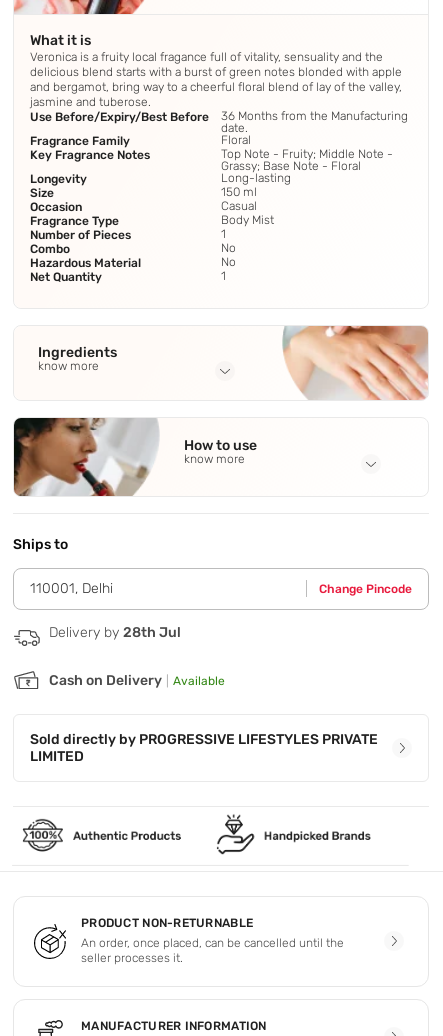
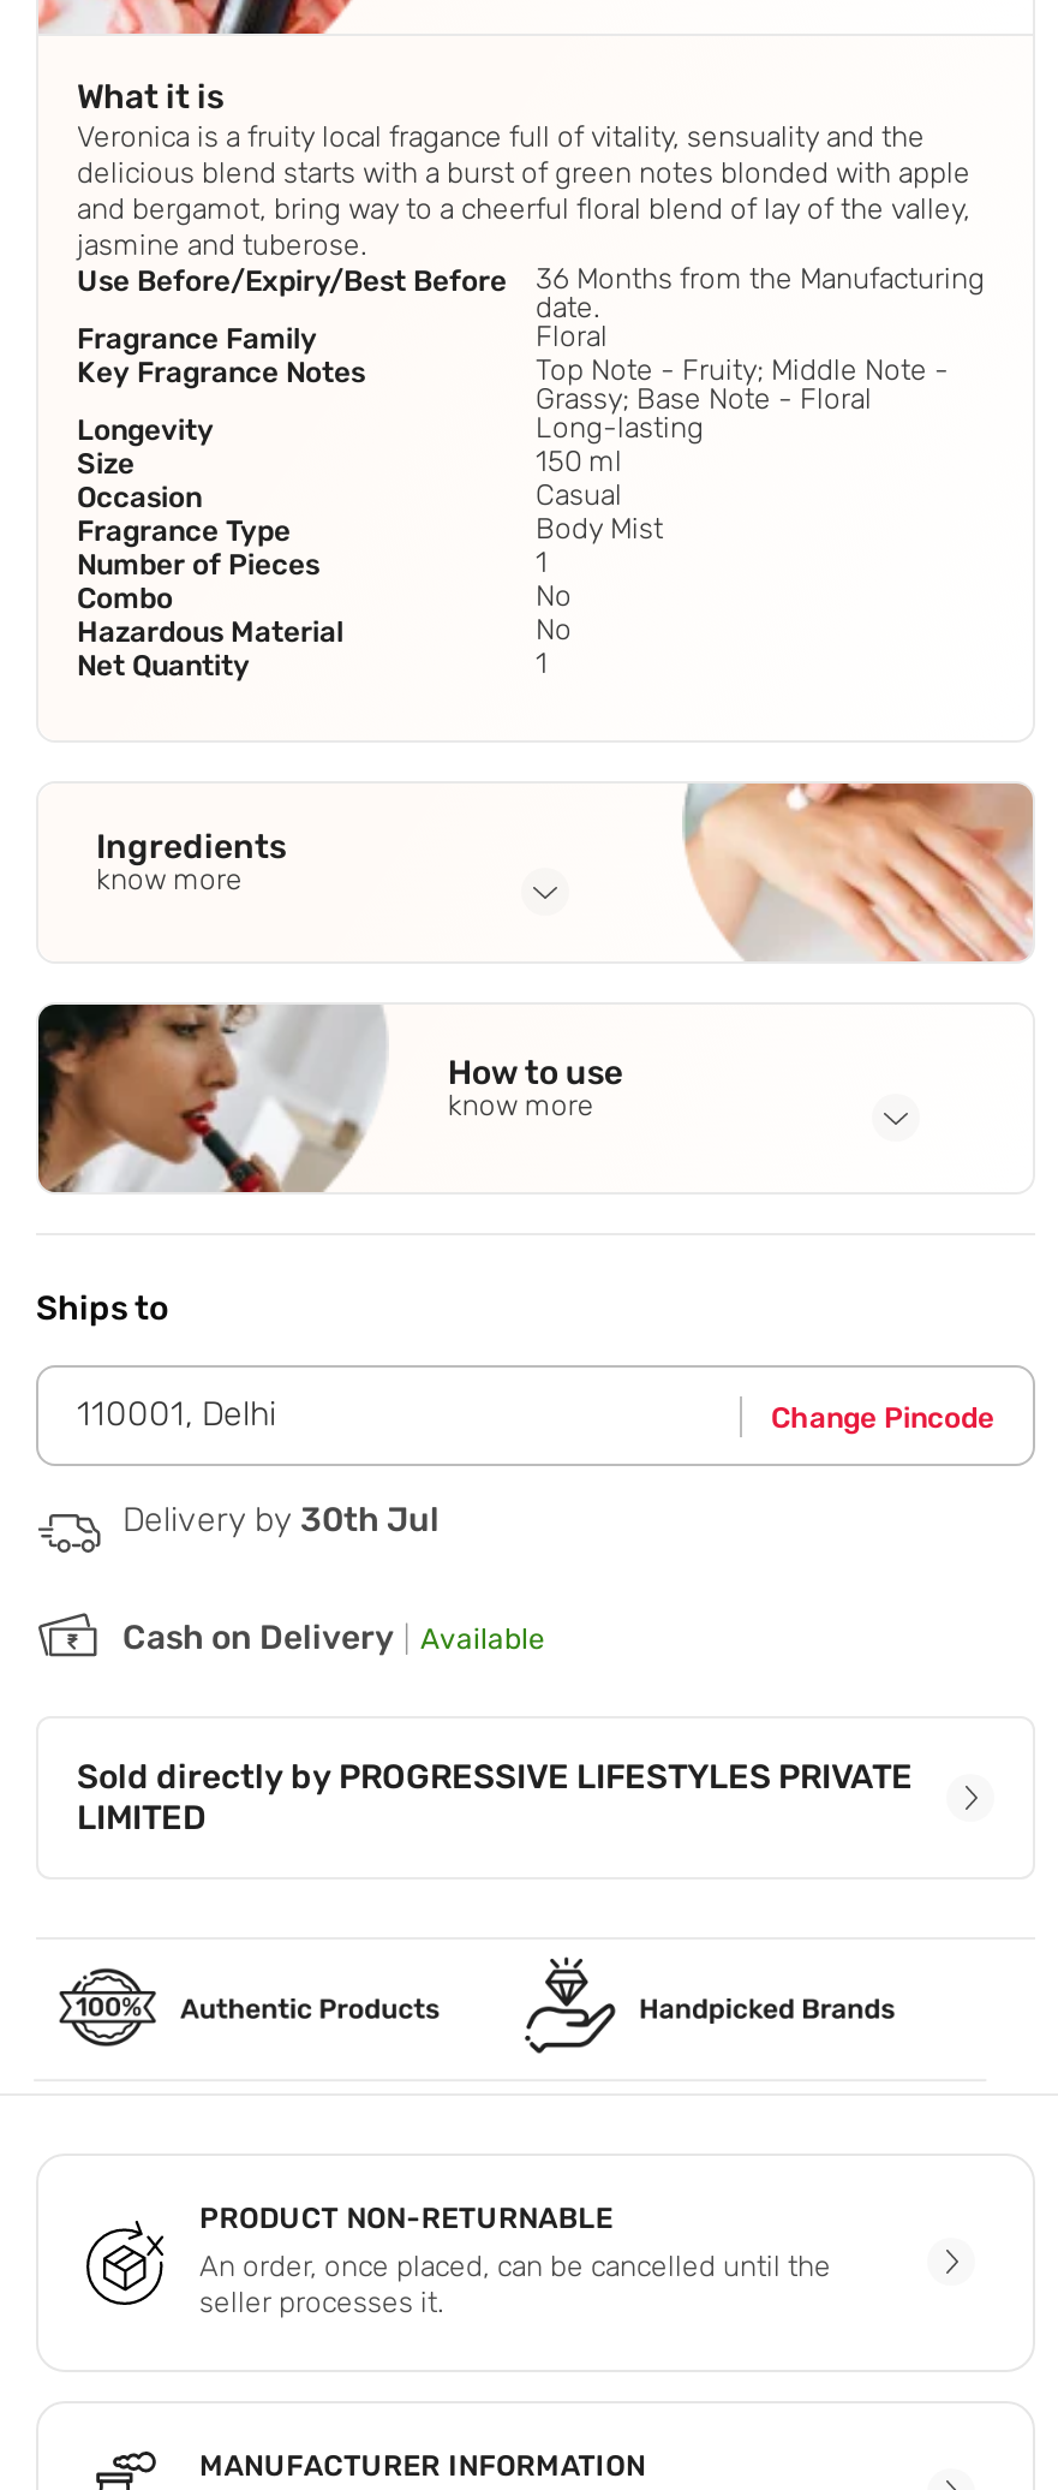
[49,624,181,641] Delivery by 28th Jul -> [122,1500,440,1540] Delivery by 30th Jul

